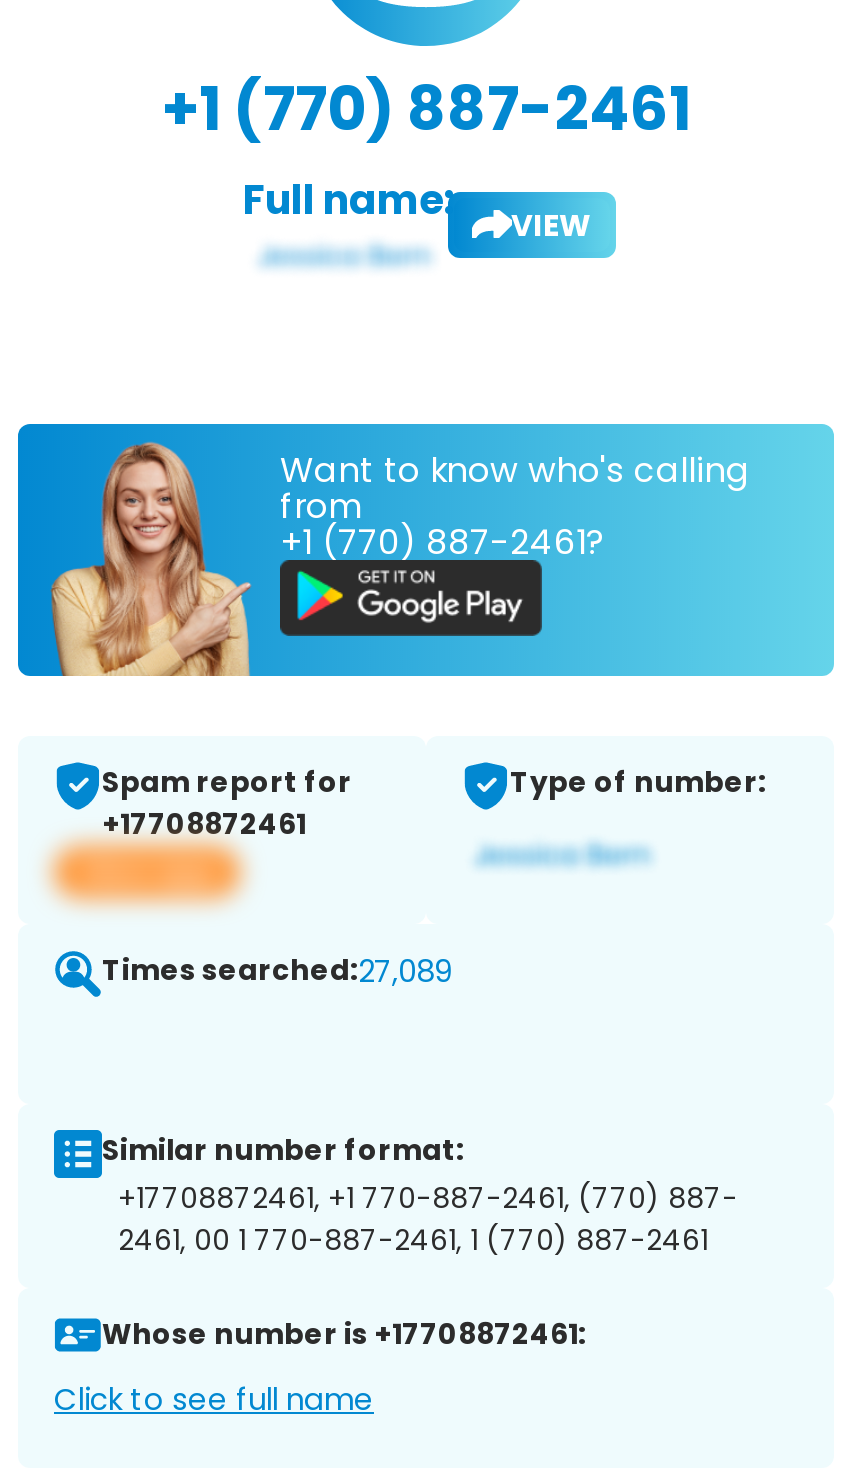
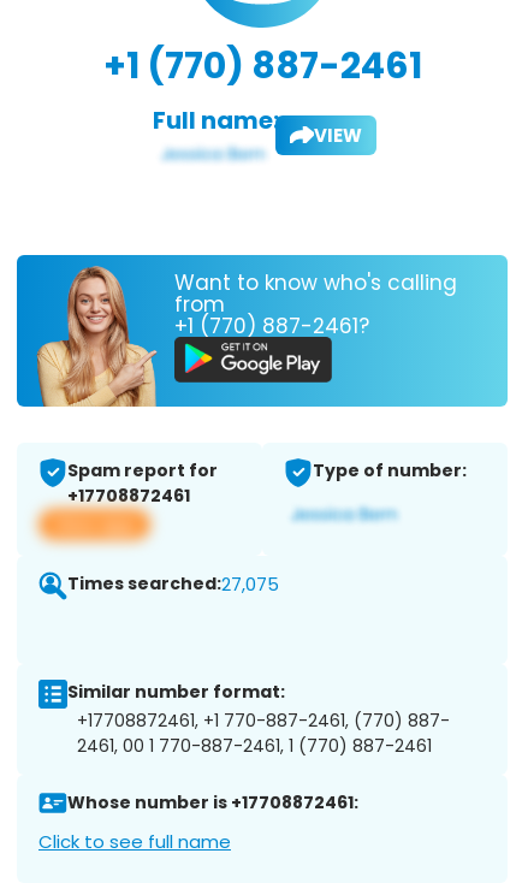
[102,950,452,992] Times searched:27,089 -> [67,572,279,597] Times searched:27,075

